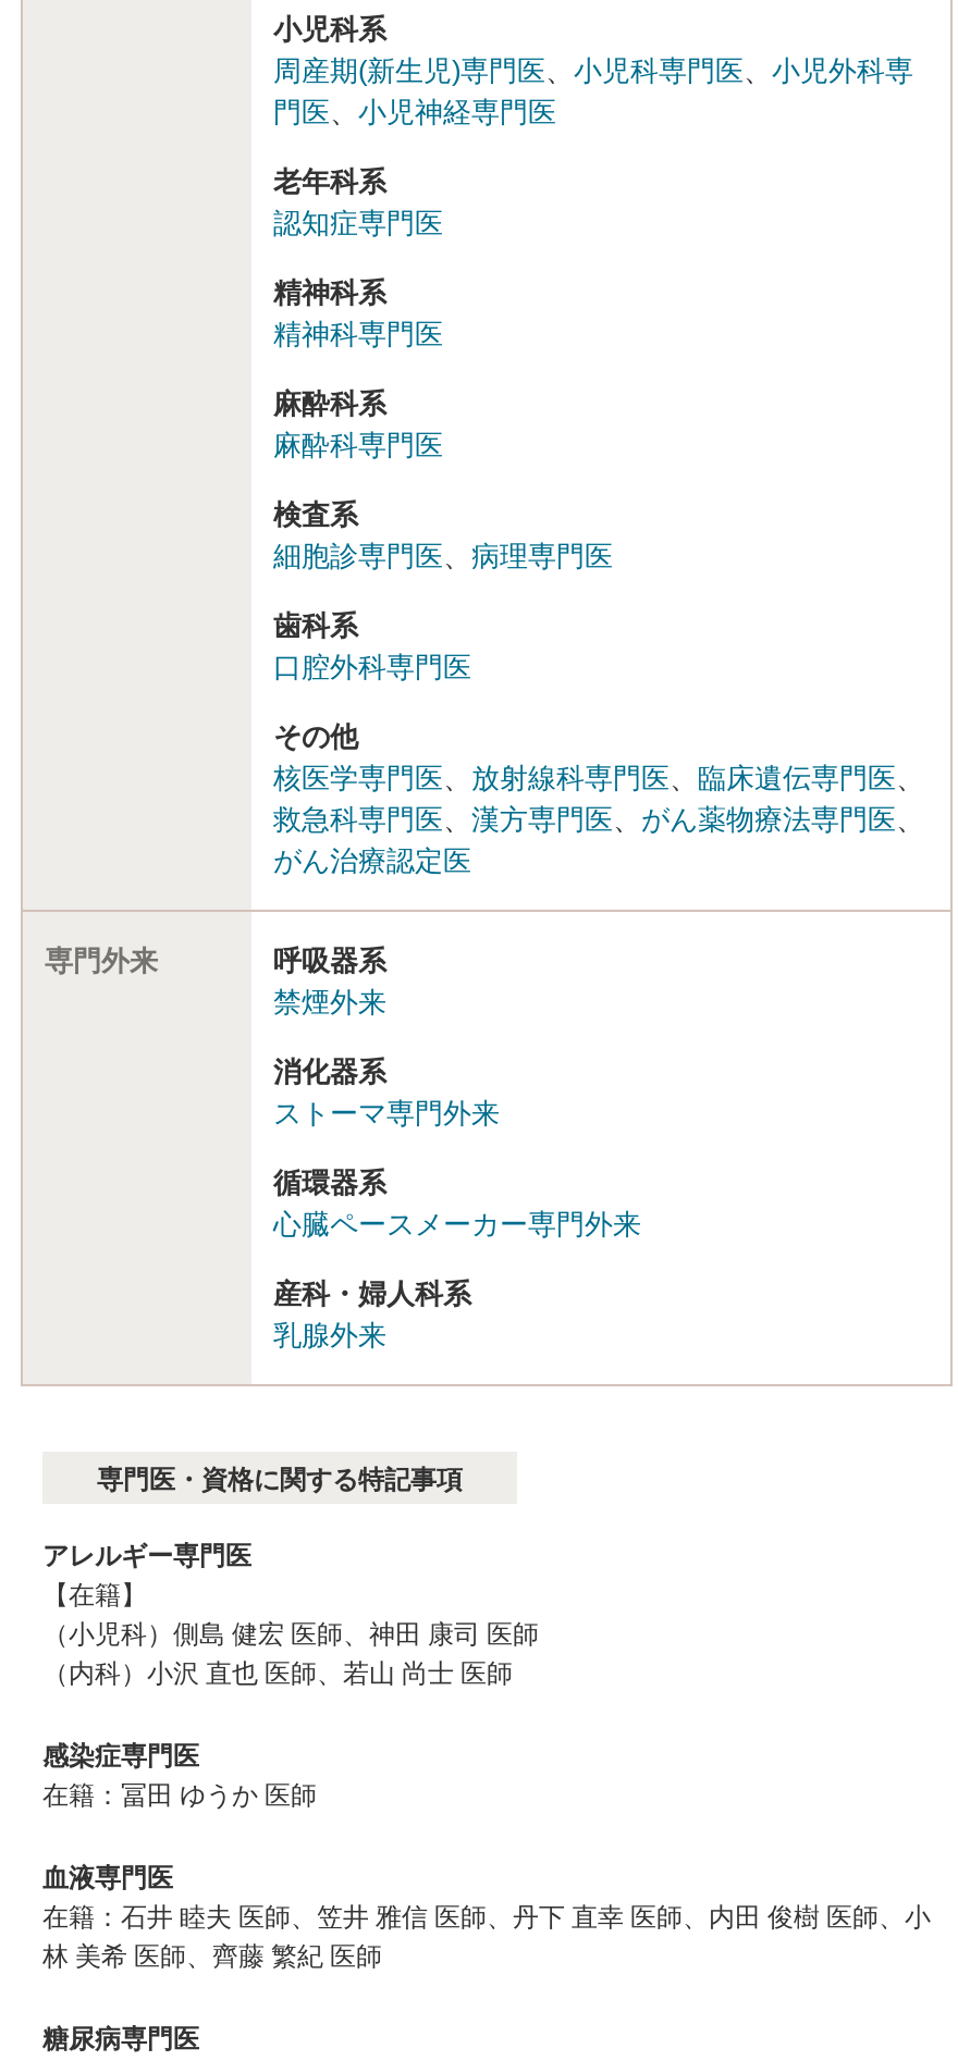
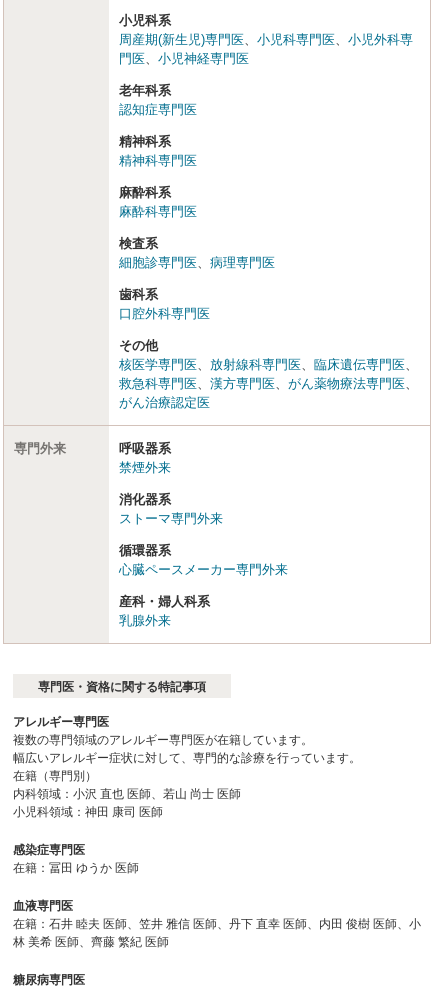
[42,1580,539,1688] 【在籍】 | （小児科）側島 健宏 医師、神田 康司 医師 | （内科）小沢 直也 医師、若山 尚士 医師 -> [13,733,361,819] 複数の専門領域のアレルギー専門医が在籍しています。 | 幅広いアレルギー症状に対して、専門的な診療を行っています。 | 在籍（専門別） | 内科領域：小沢 直也 医師、若山 尚士 医師 | 小児科領域：神田 康司 医師

